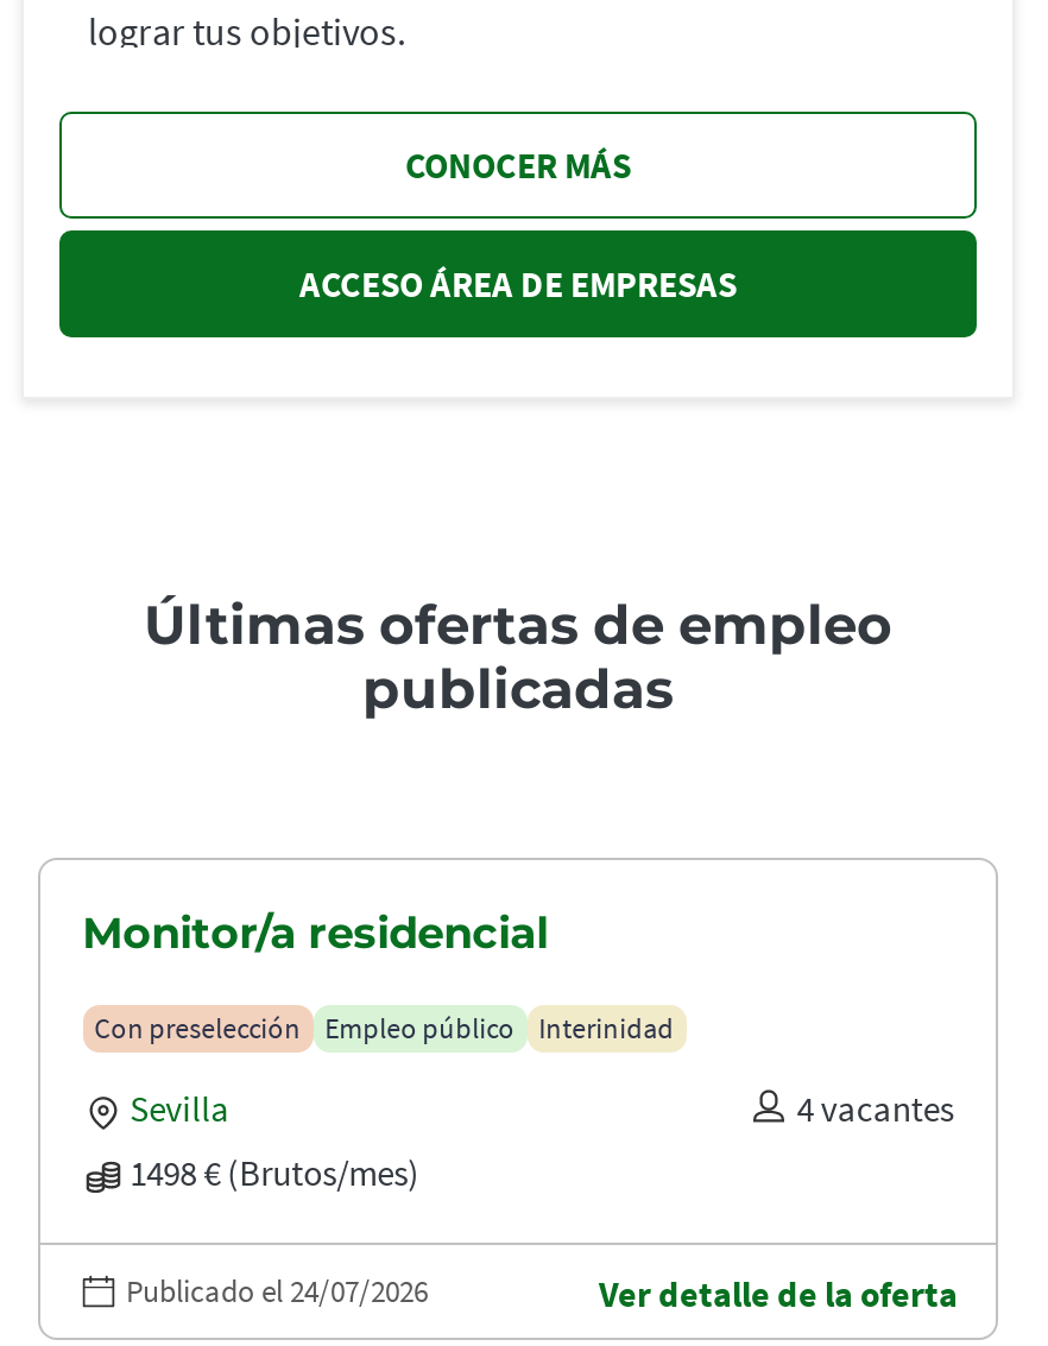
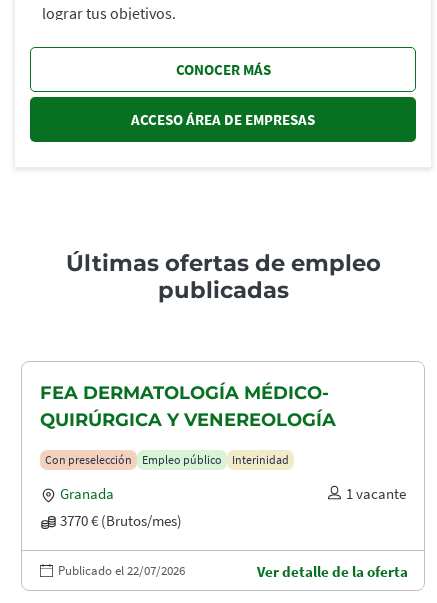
[82,907,548,959] Monitor/a residencial -> [40,382,336,431] FEA DERMATOLOGÍA MÉDICO- | QUIRÚRGICA Y VENEREOLOGÍA
[130,1085,954,1194] Sevilla | 4 vacantes | 1498 € (Brutos/mes) -> [60,484,406,530] Granada | 1 vacante | 3770 € (Brutos/mes)
[126,1270,428,1311] Publicado el 24/07/2026 -> [58,562,185,579] Publicado el 22/07/2026

